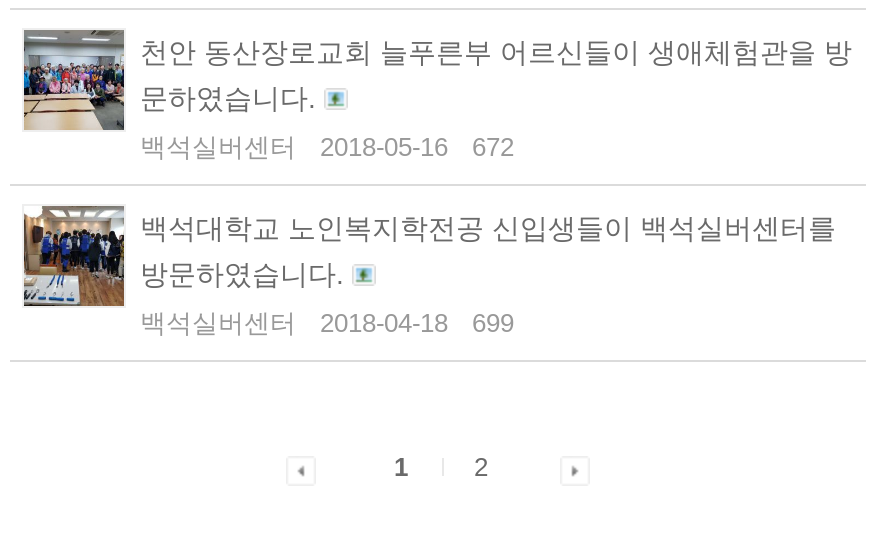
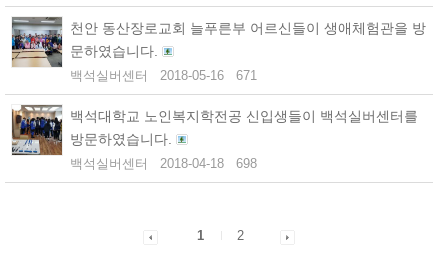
[140,132,514,162] 백석실버센터 2018-05-16 672 -> [70,68,257,83] 백석실버센터 2018-05-16 671
[140,308,514,338] 백석실버센터 2018-04-18 699 -> [70,156,257,171] 백석실버센터 2018-04-18 698

